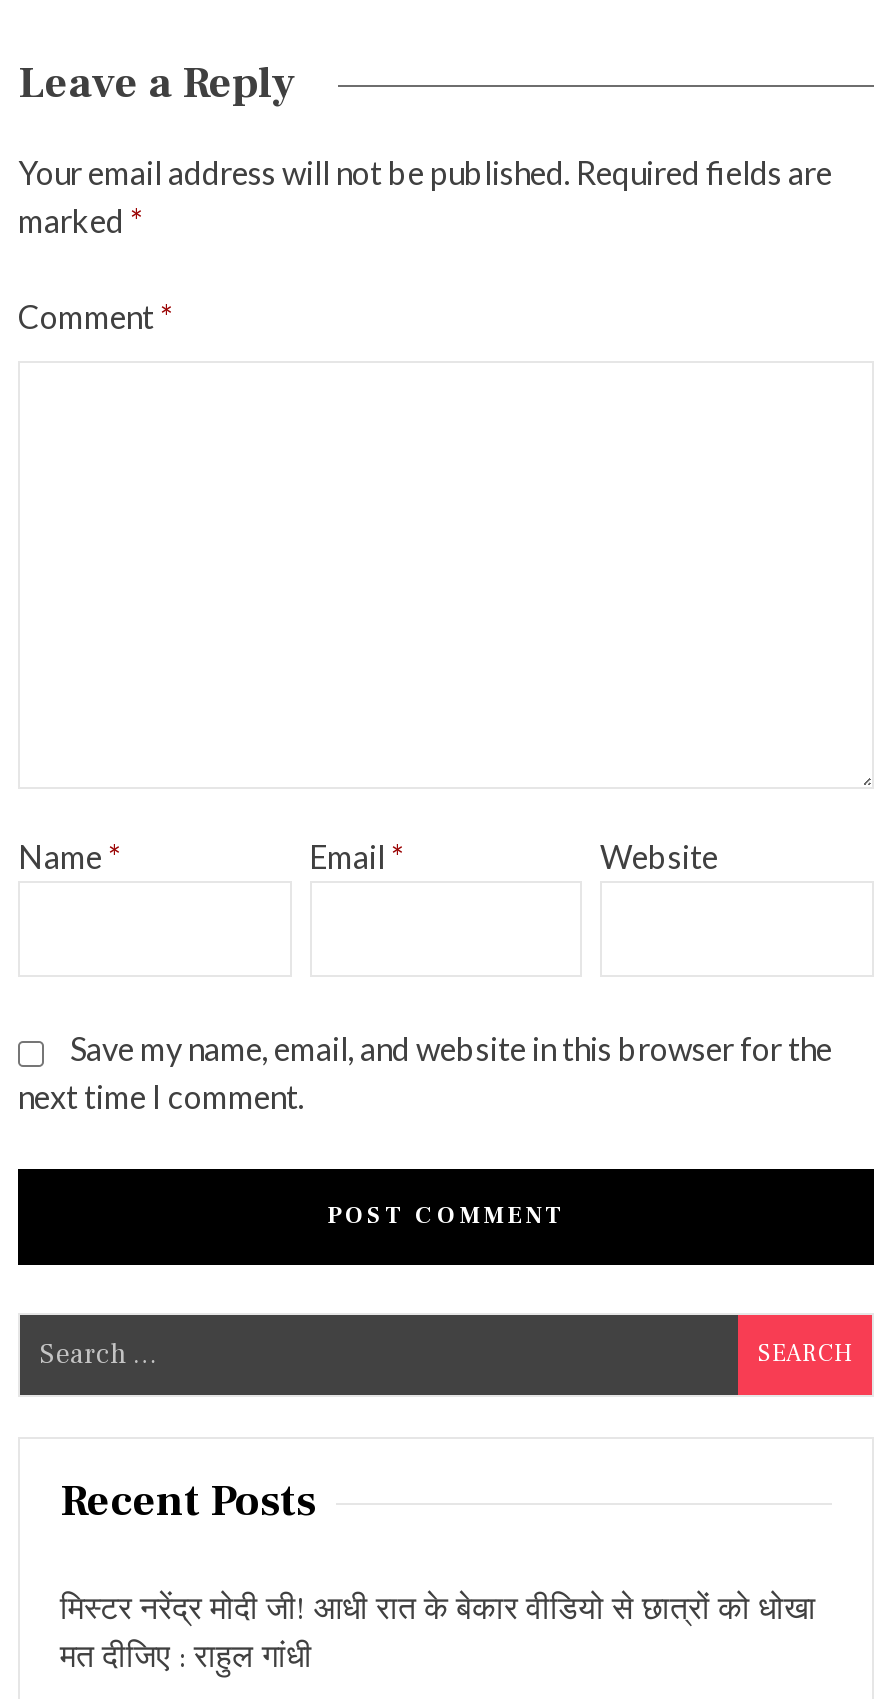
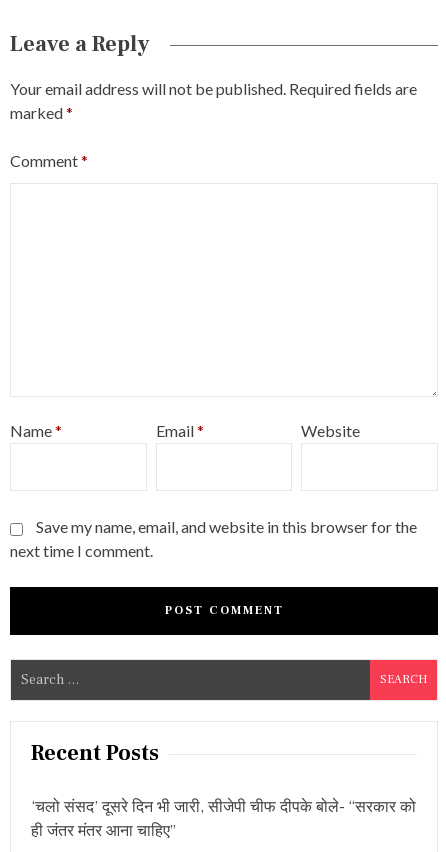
[60,1589,816,1677] मिस्टर नरेंद्र मोदी जी! आधी रात के बेकार वीडियो से छात्रों को धोखा | मत दीजिए : राहुल गांधी -> [31,797,416,841] ‘चलो संसद’ दूसरे दिन भी जारी, सीजेपी चीफ दीपके बोले- “सरकार को | ही जंतर मंतर आना चाहिए”

